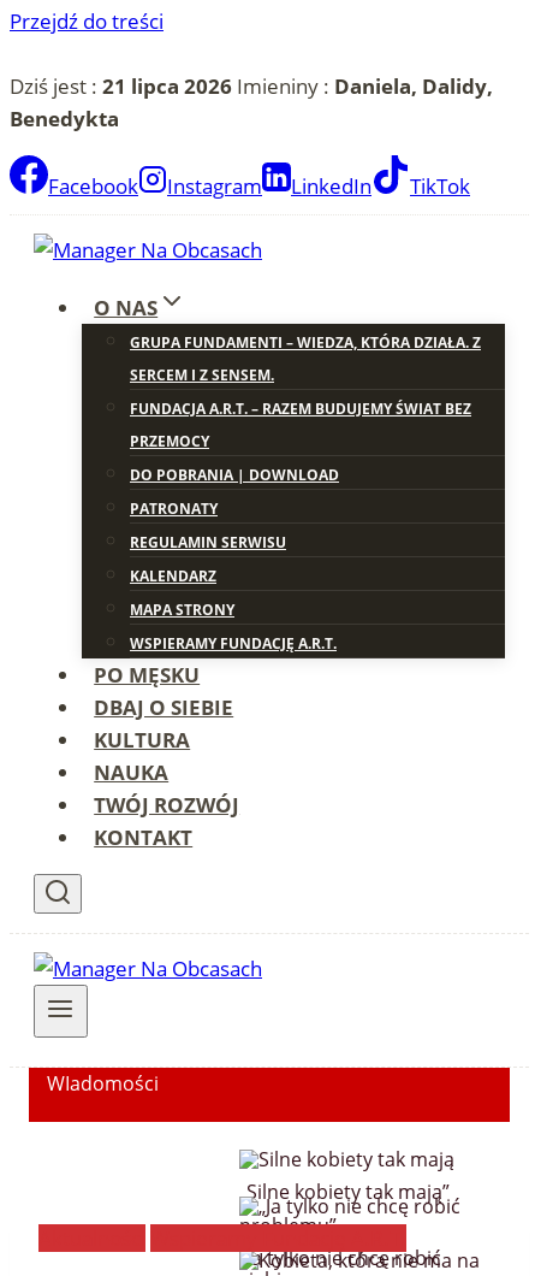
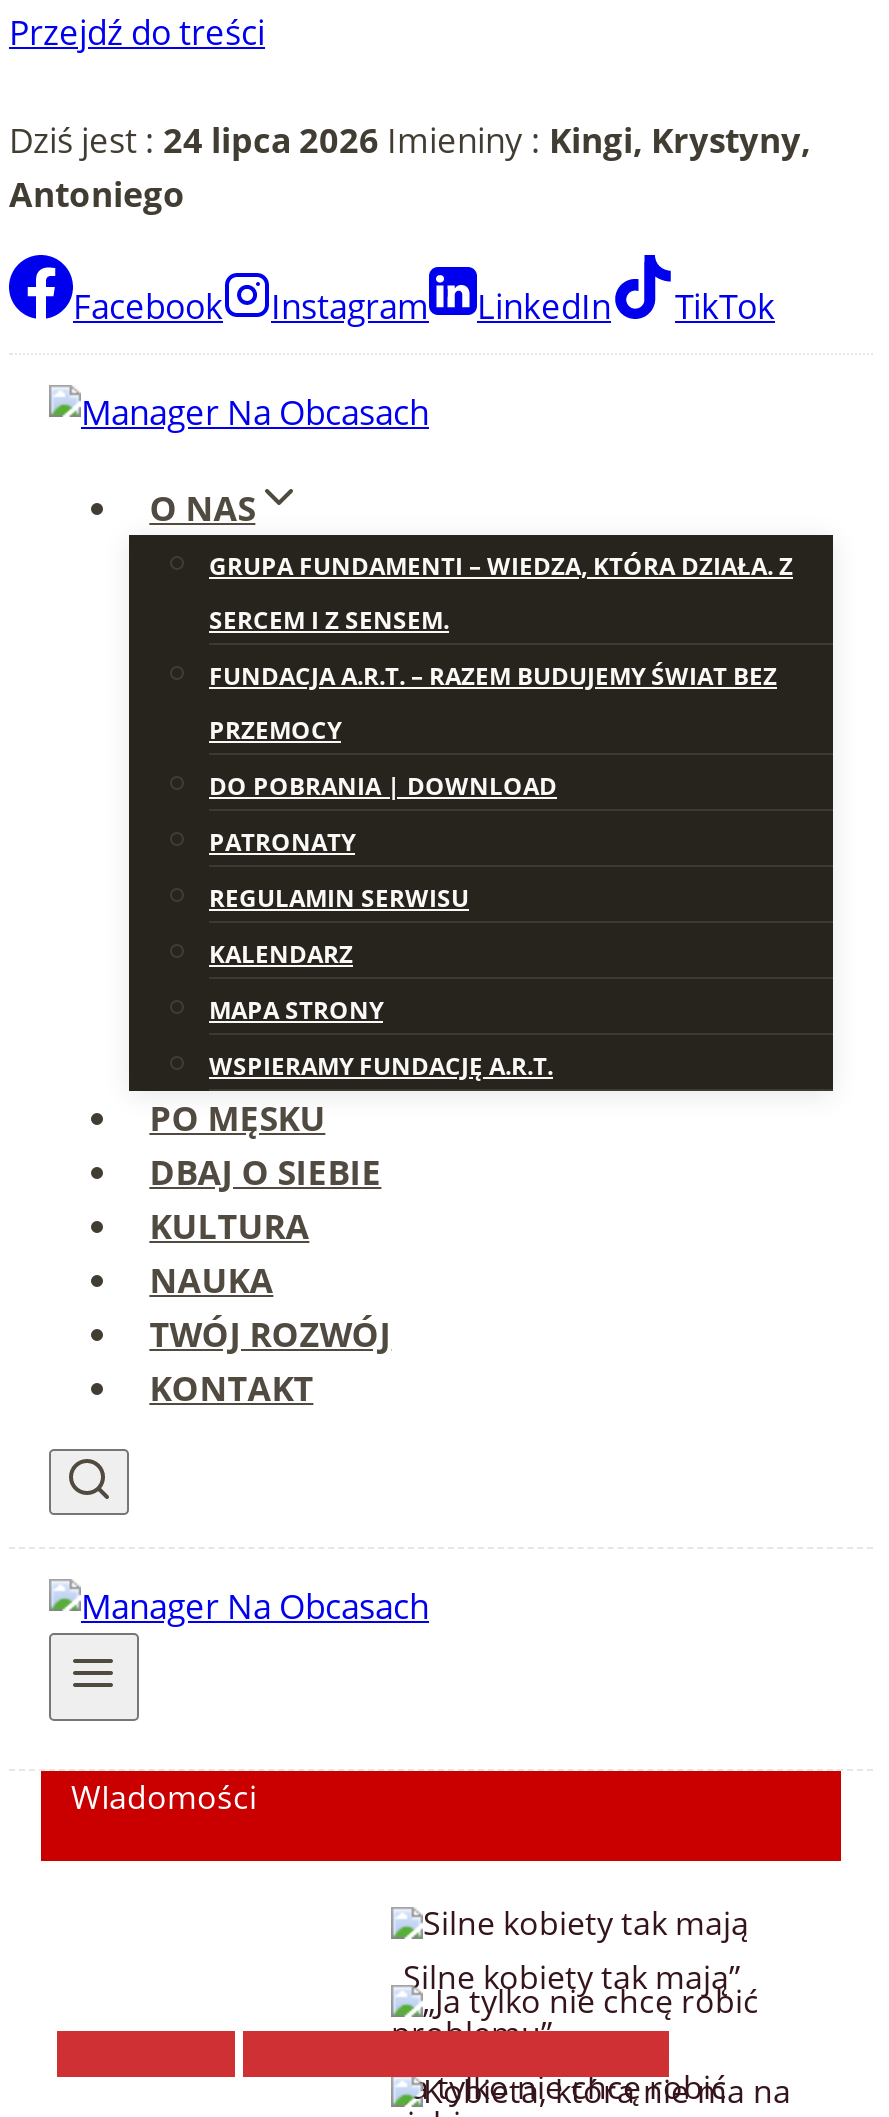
[10,72,493,132] Dziś jest : 21 lipca 2026 Imieniny : Daniela, Dalidy, | Benedykta -> [9,117,811,217] Dziś jest : 24 lipca 2026 Imieniny : Kingi, Krystyny, | Antoniego

